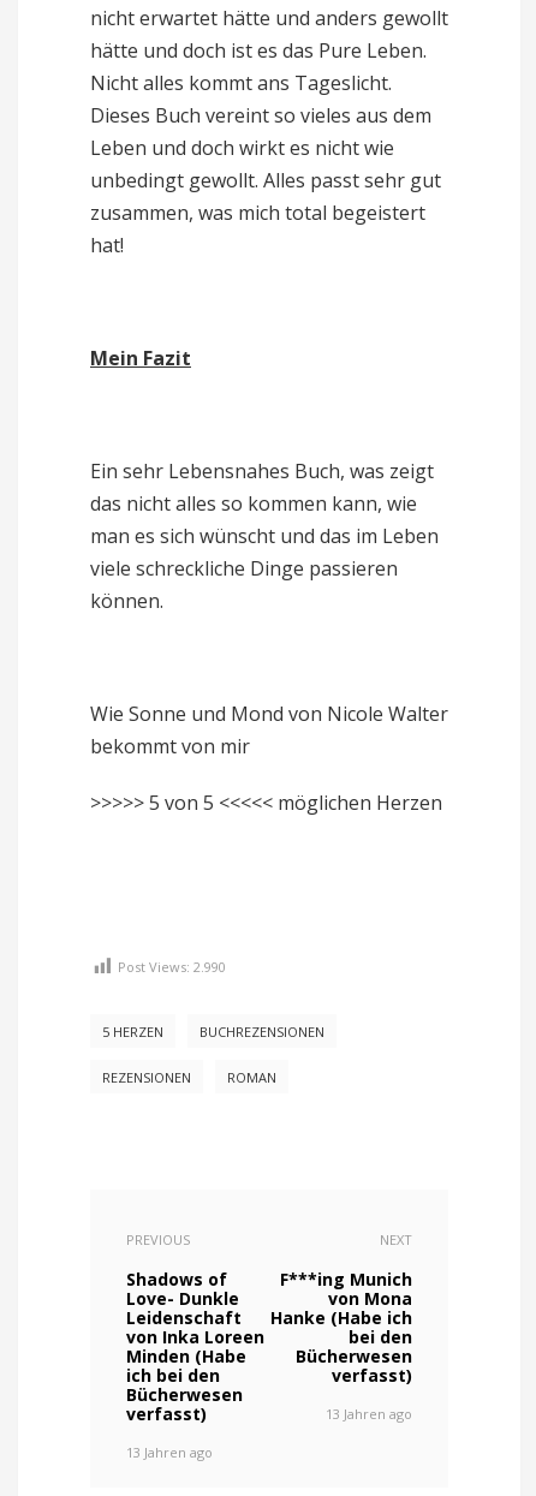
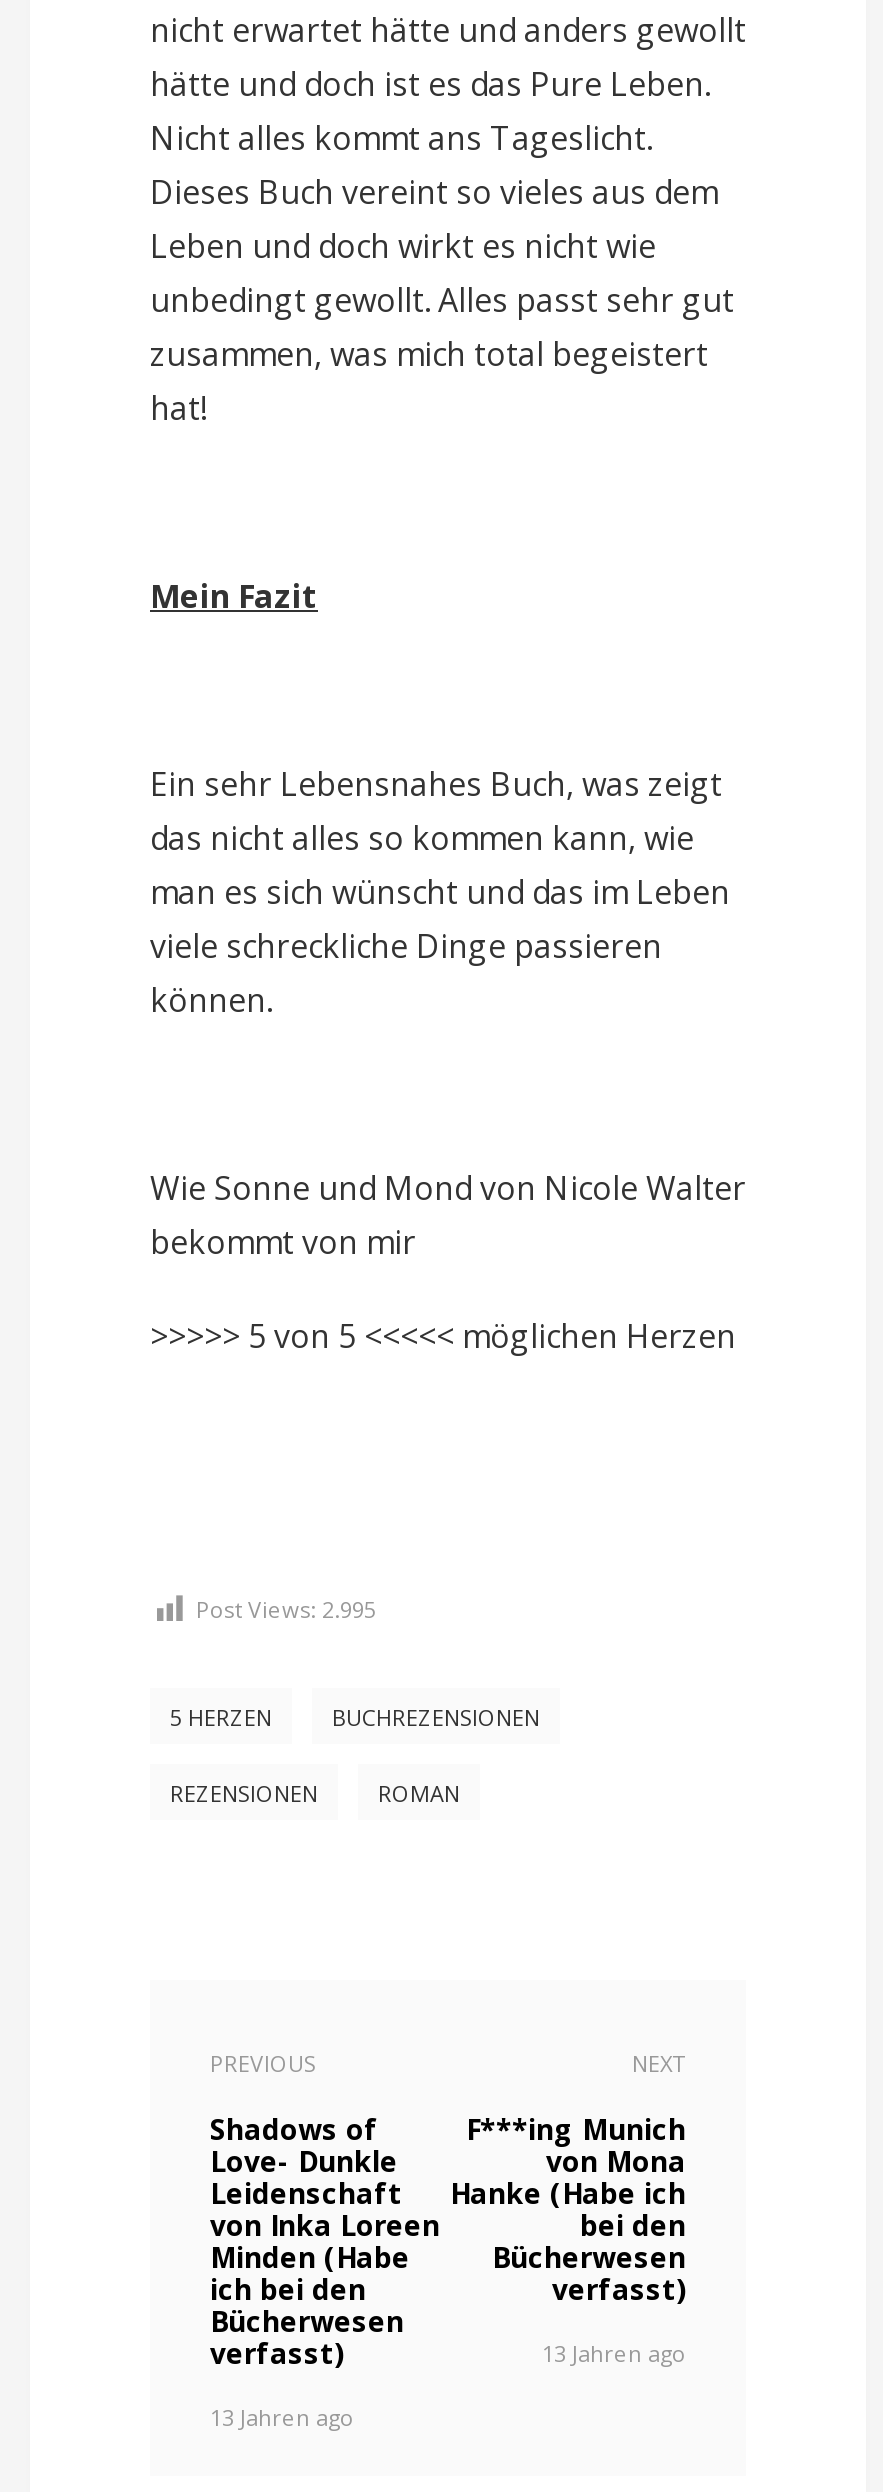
[118,958,226,976] Post Views: 2.990 -> [196,1594,376,1624] Post Views: 2.995

